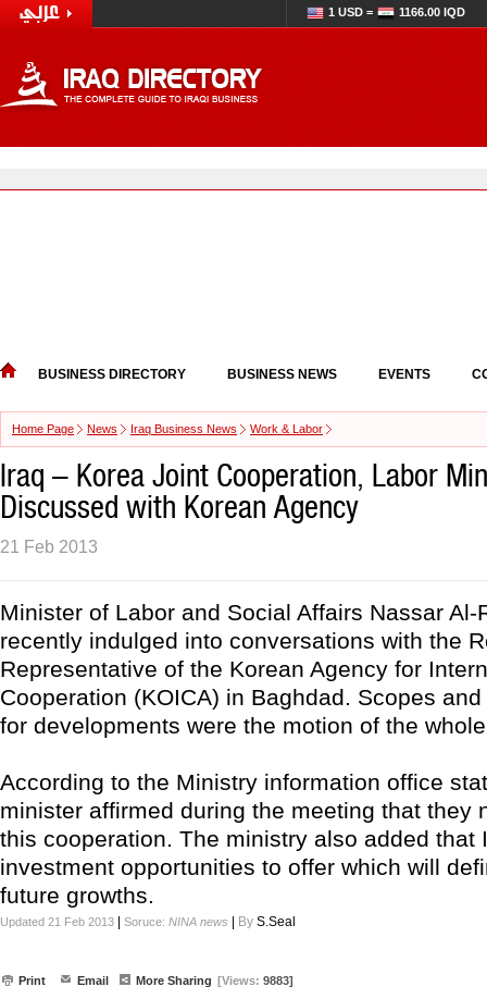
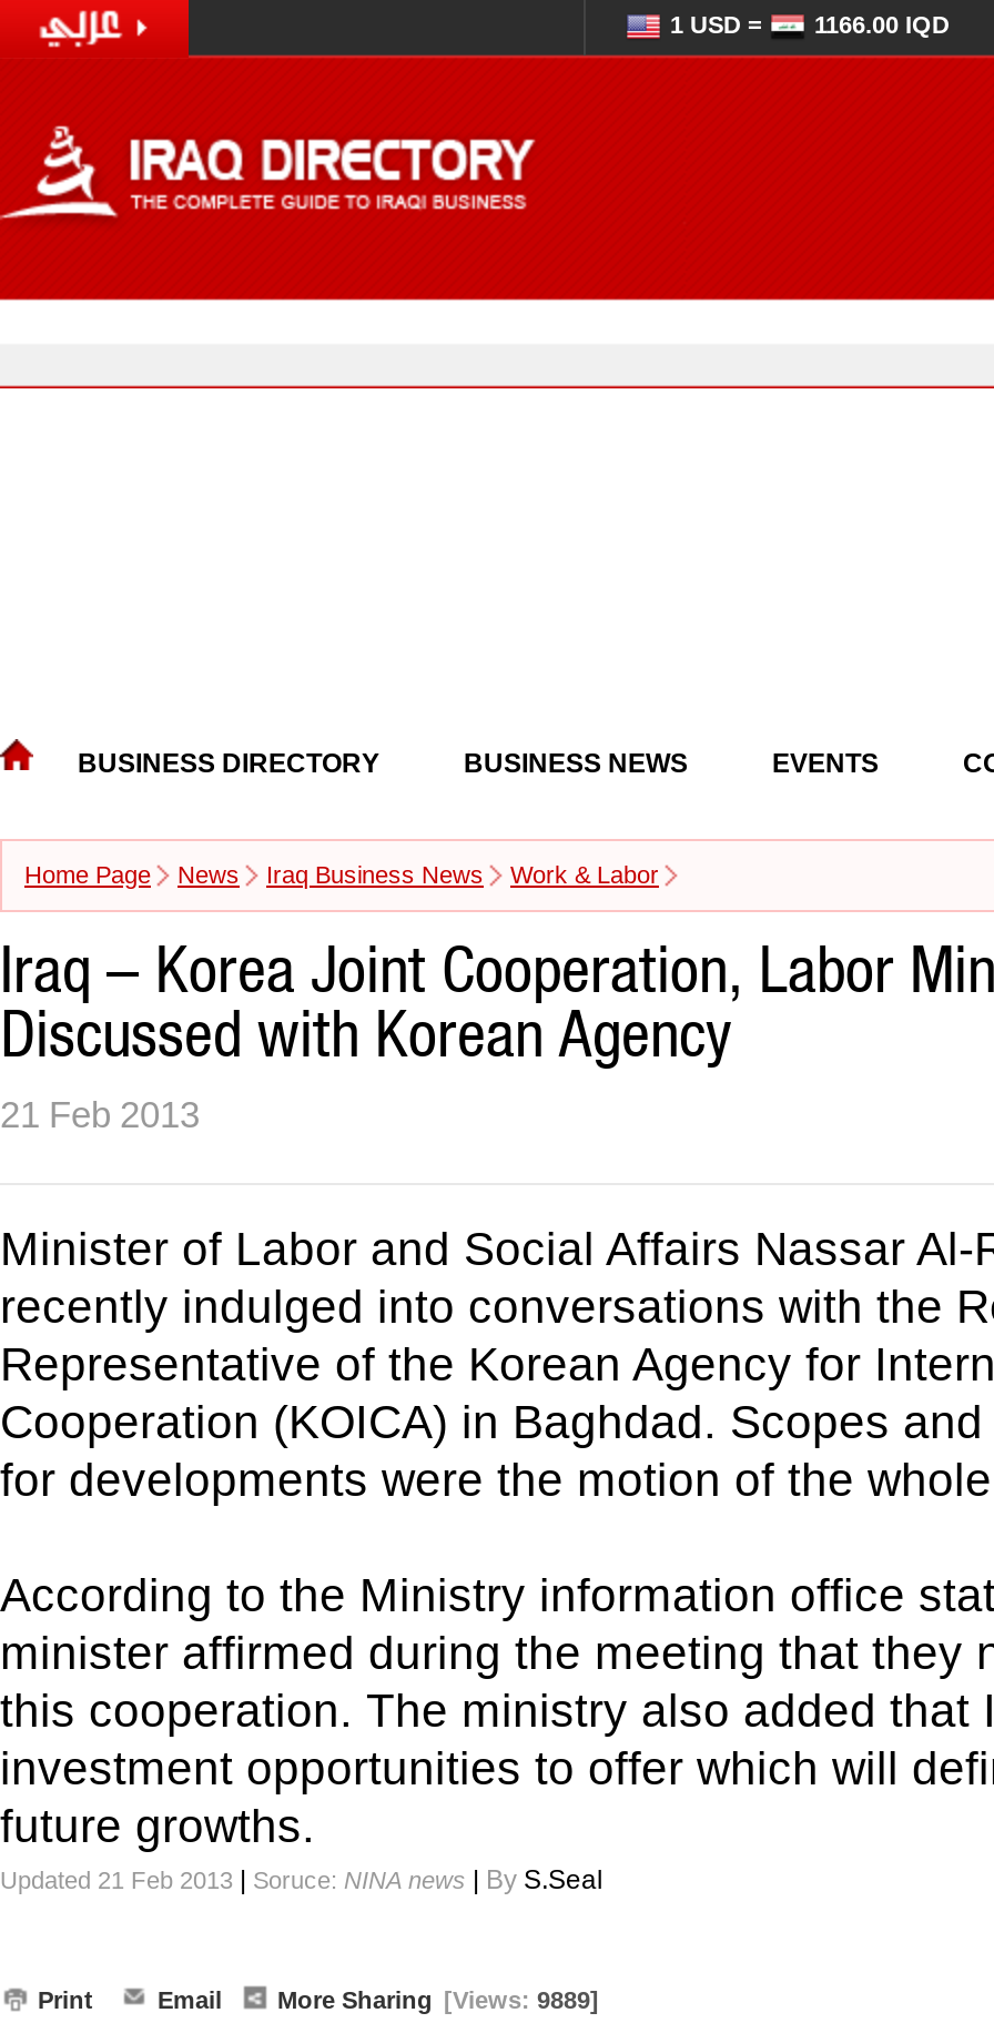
[136,974,294,987] More Sharing [Views: 9883] -> [277,1986,599,2013] More Sharing [Views: 9889]

